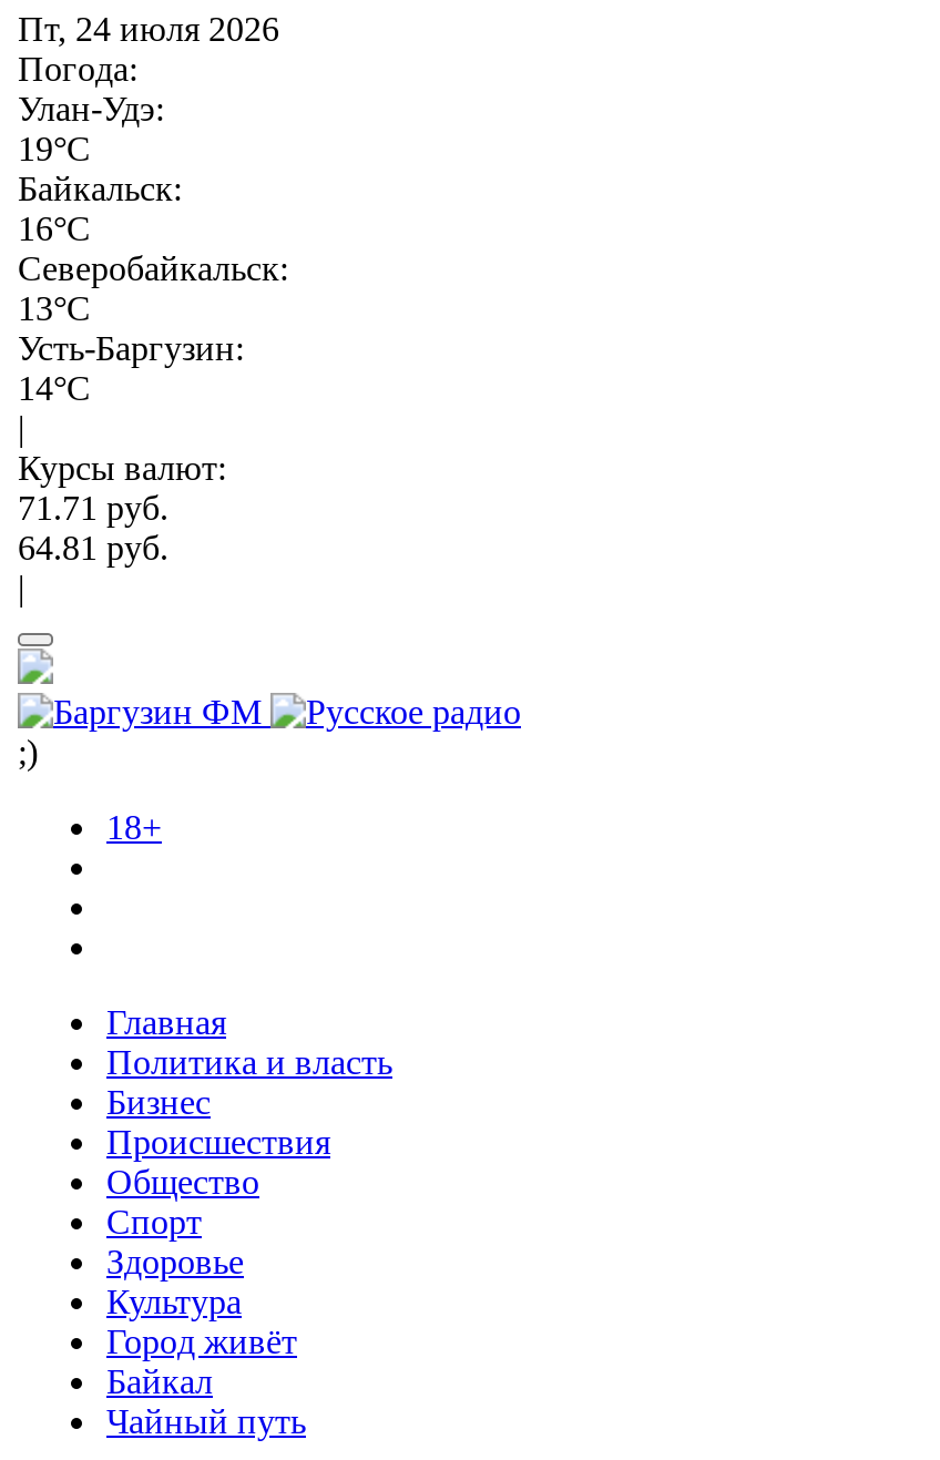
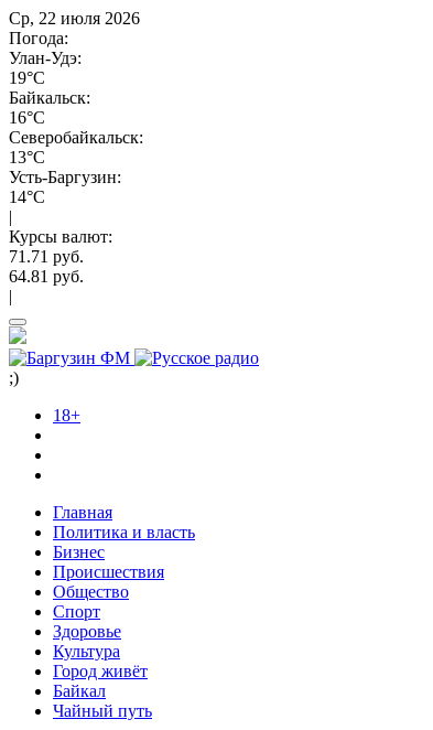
[18,10,279,48] Пт, 24 июля 2026 -> [9,9,140,28] Ср, 22 июля 2026

